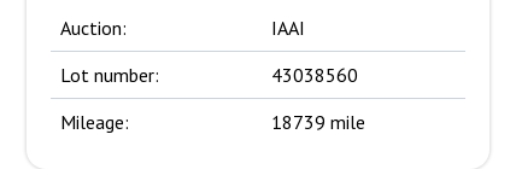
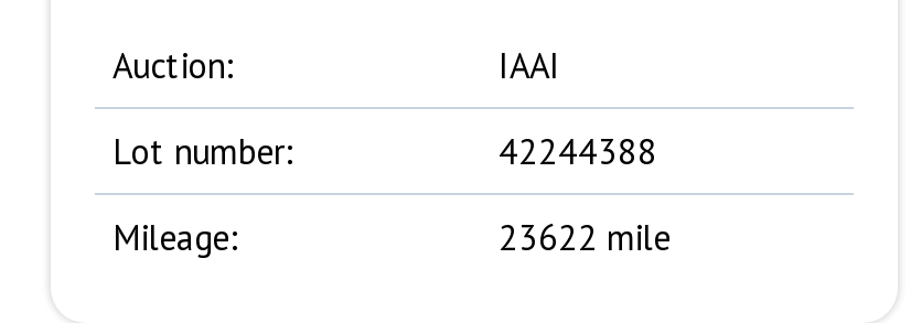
[271,63,358,87] 43038560 -> [499,129,657,173] 42244388
[271,110,365,134] 18739 mile -> [499,215,671,259] 23622 mile

